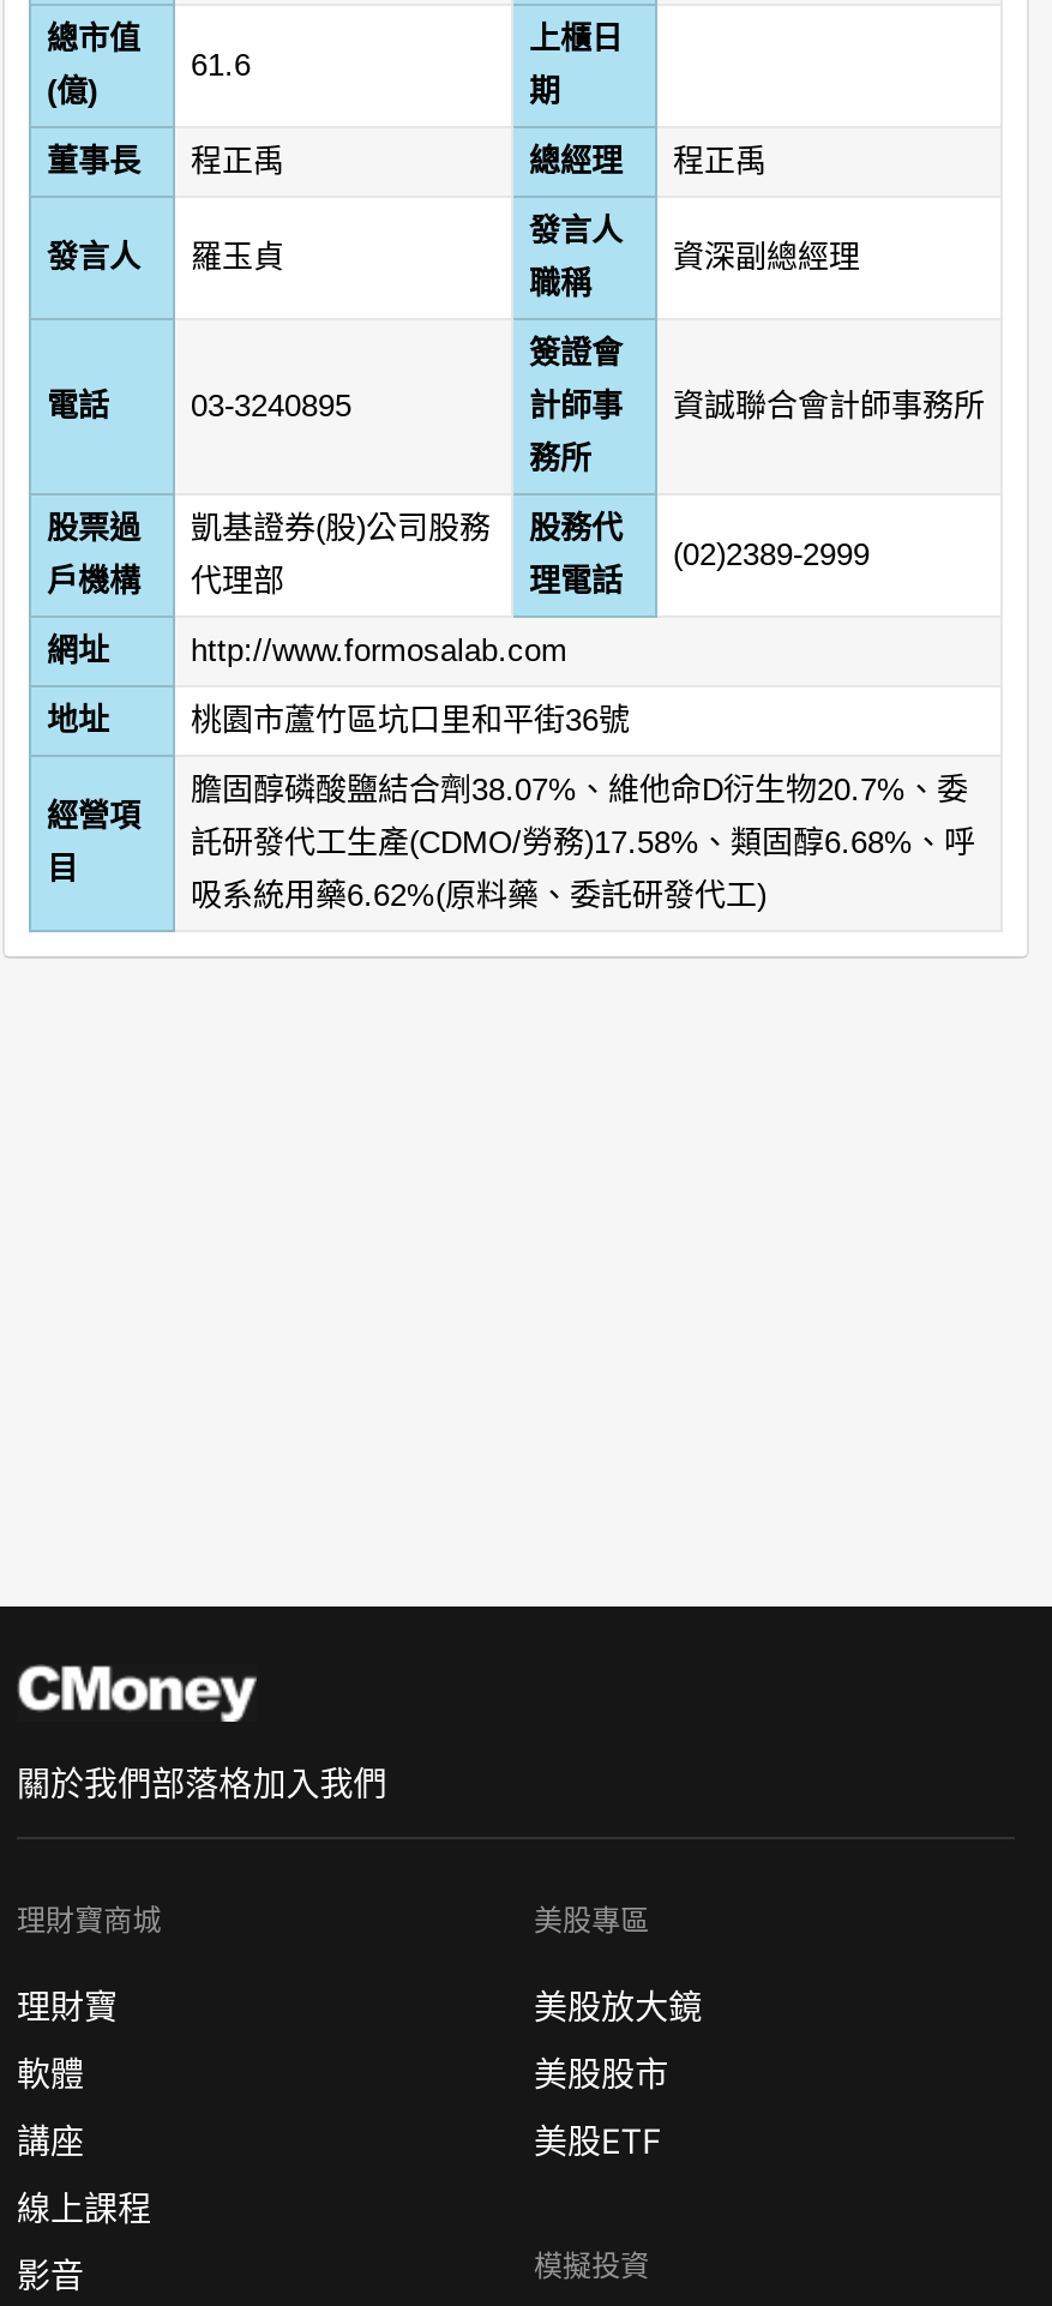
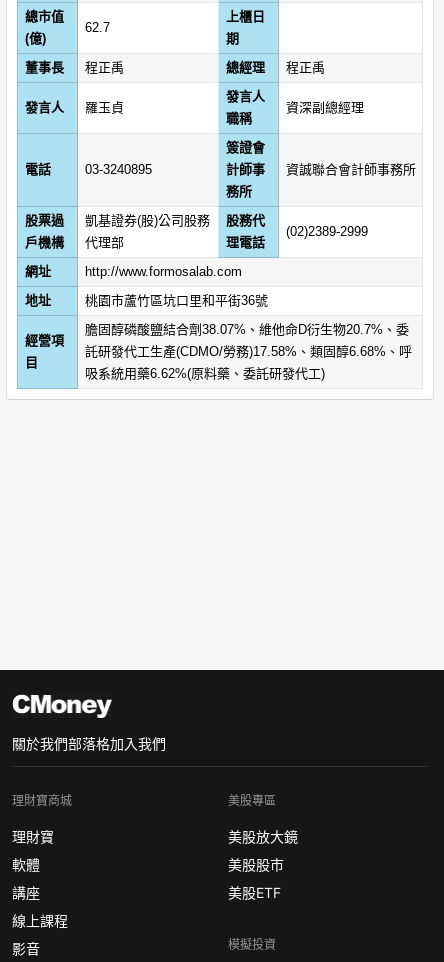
[191,47,251,83] 61.6 -> [84,20,109,35] 62.7

